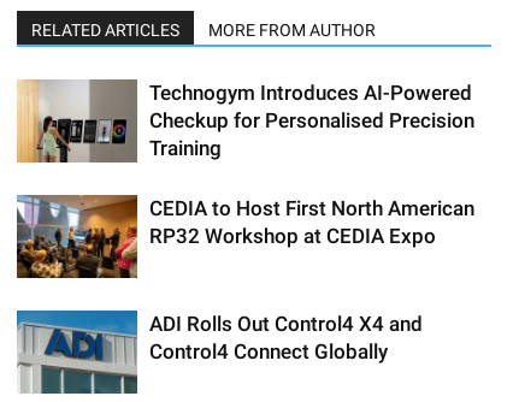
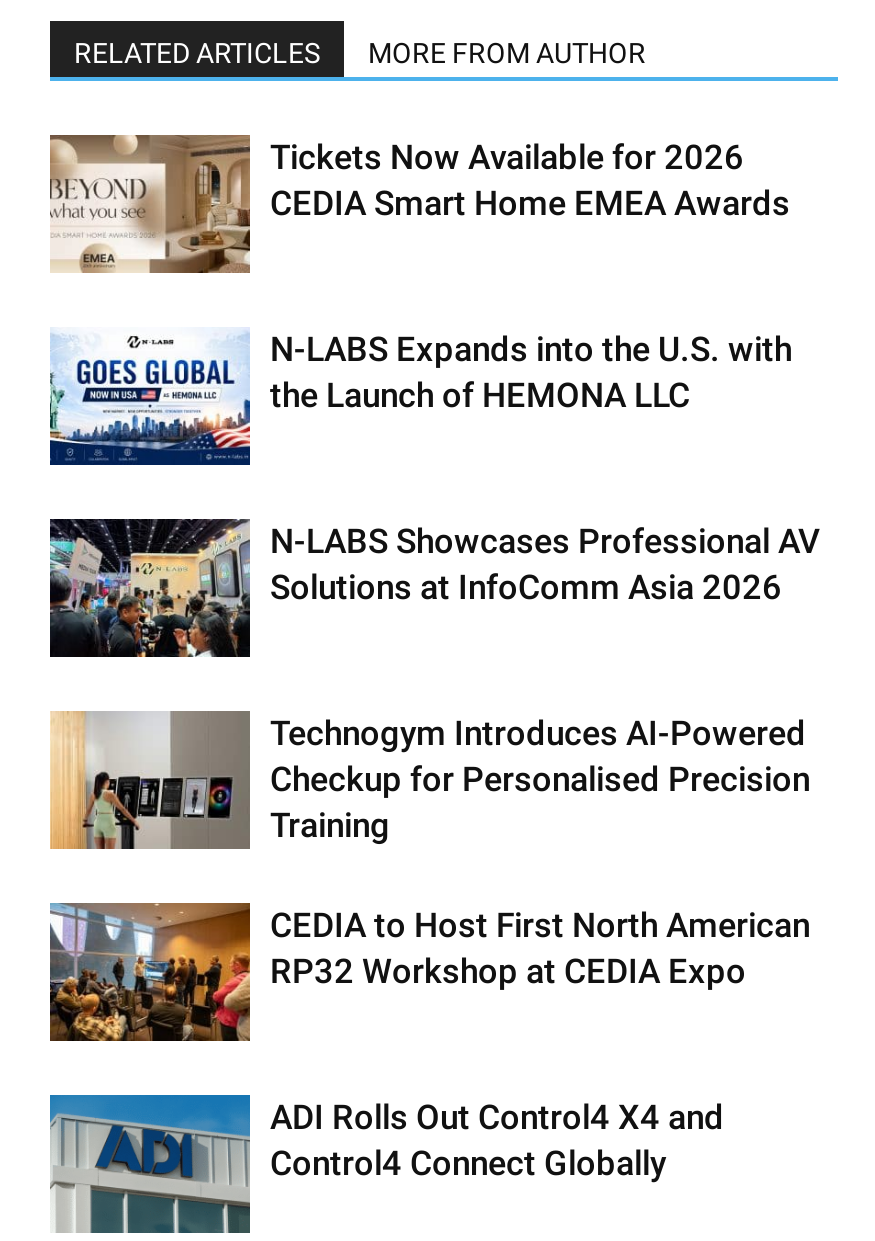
none -> [48,135,790,273] [image] | Tickets Now Available for 2026 | CEDIA Smart Home EMEA Awards
none -> [48,329,792,467] [image] | N-LABS Expands into the U.S. with | the Launch of HEMONA LLC
none -> [48,517,820,659] [image] | N-LABS Showcases Professional AV | Solutions at InfoComm Asia 2026

